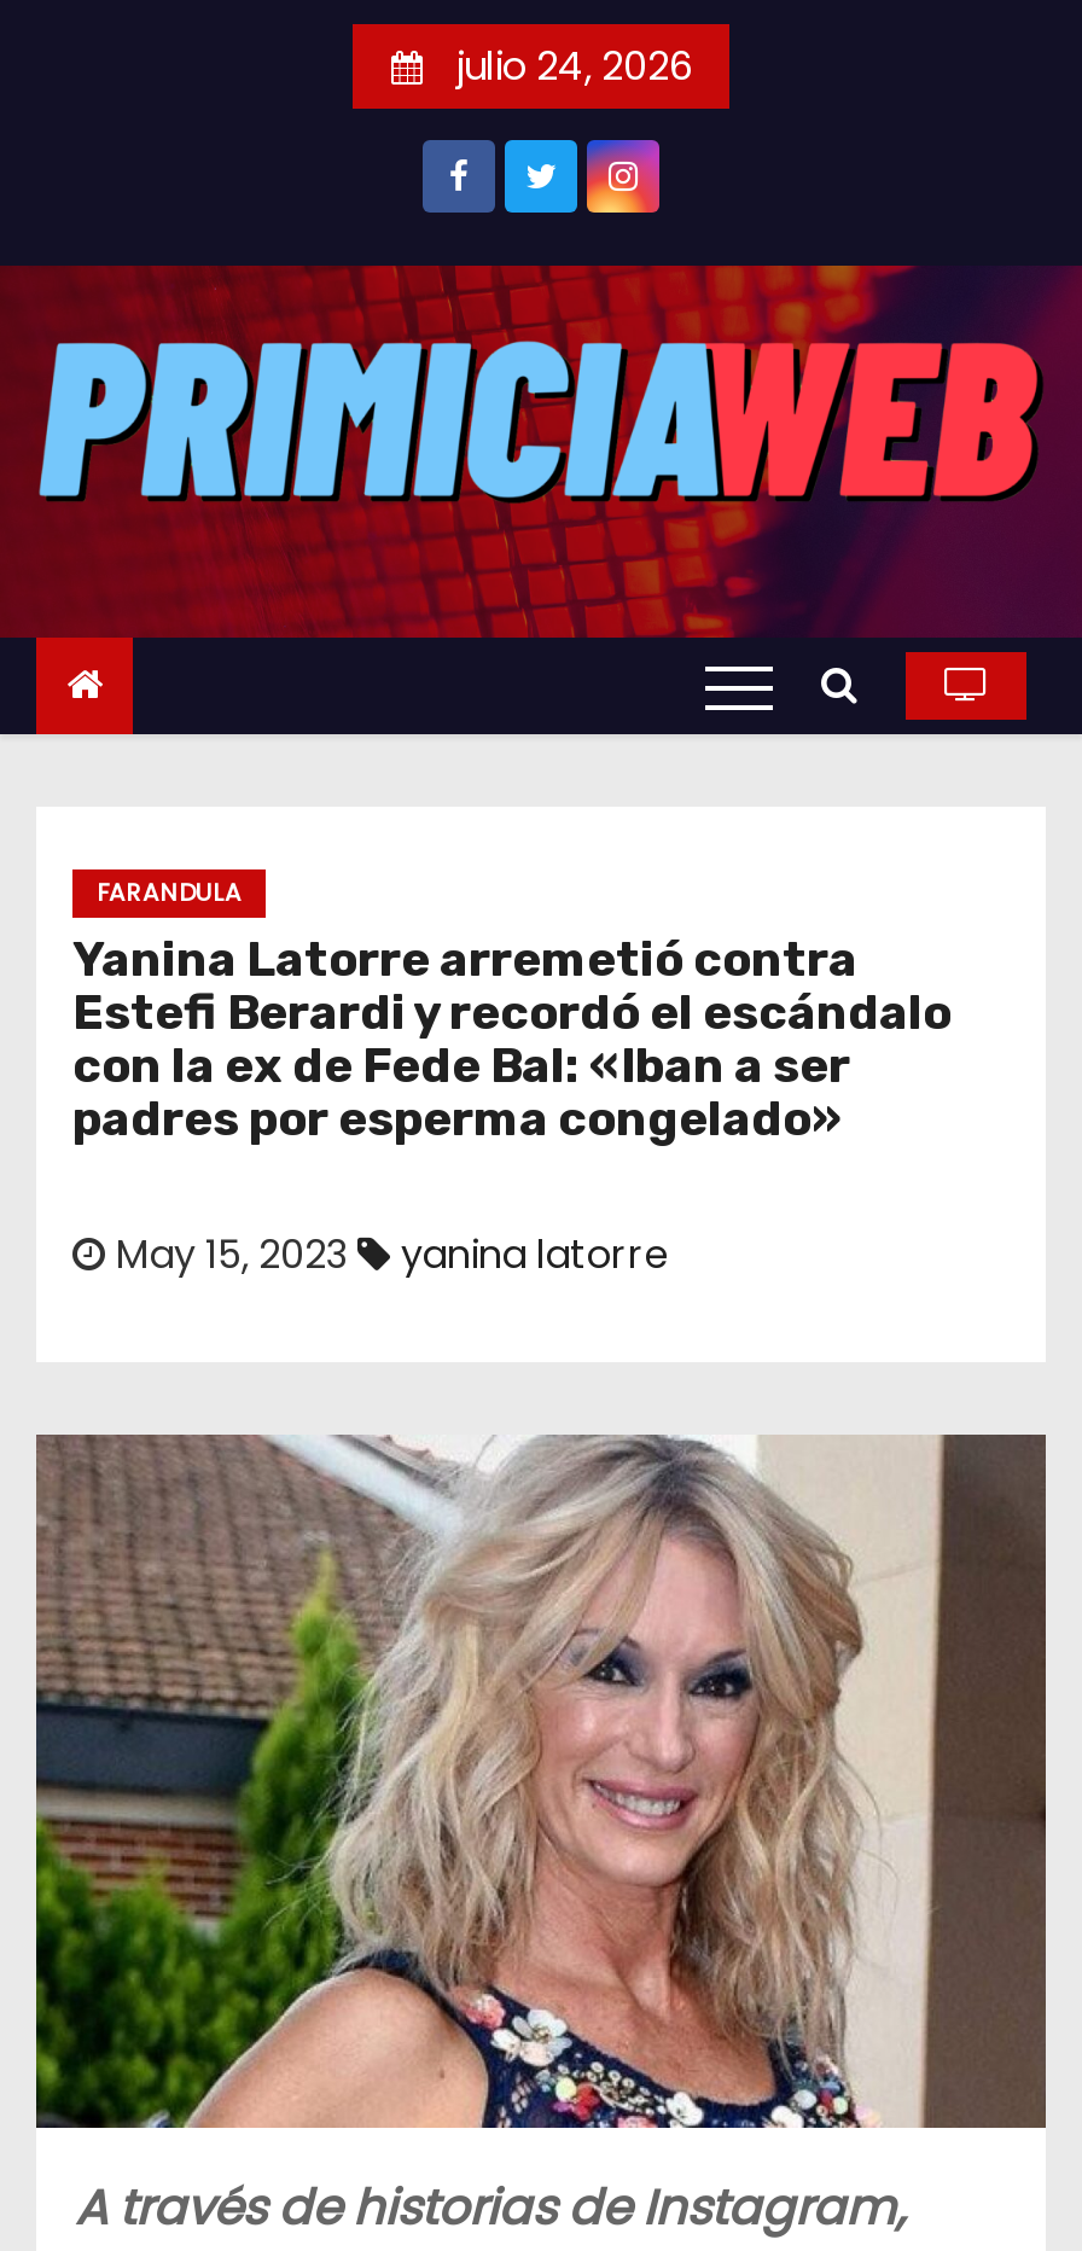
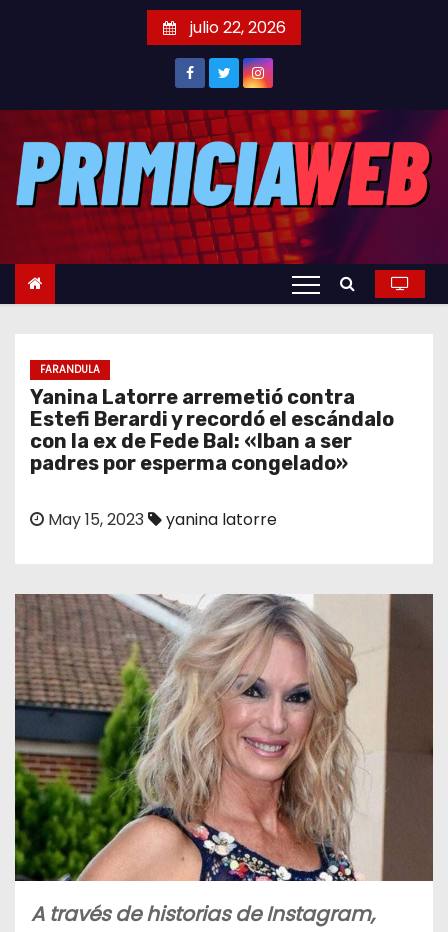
[447,39,693,94] julio 24, 2026 -> [186,16,286,39] julio 22, 2026

